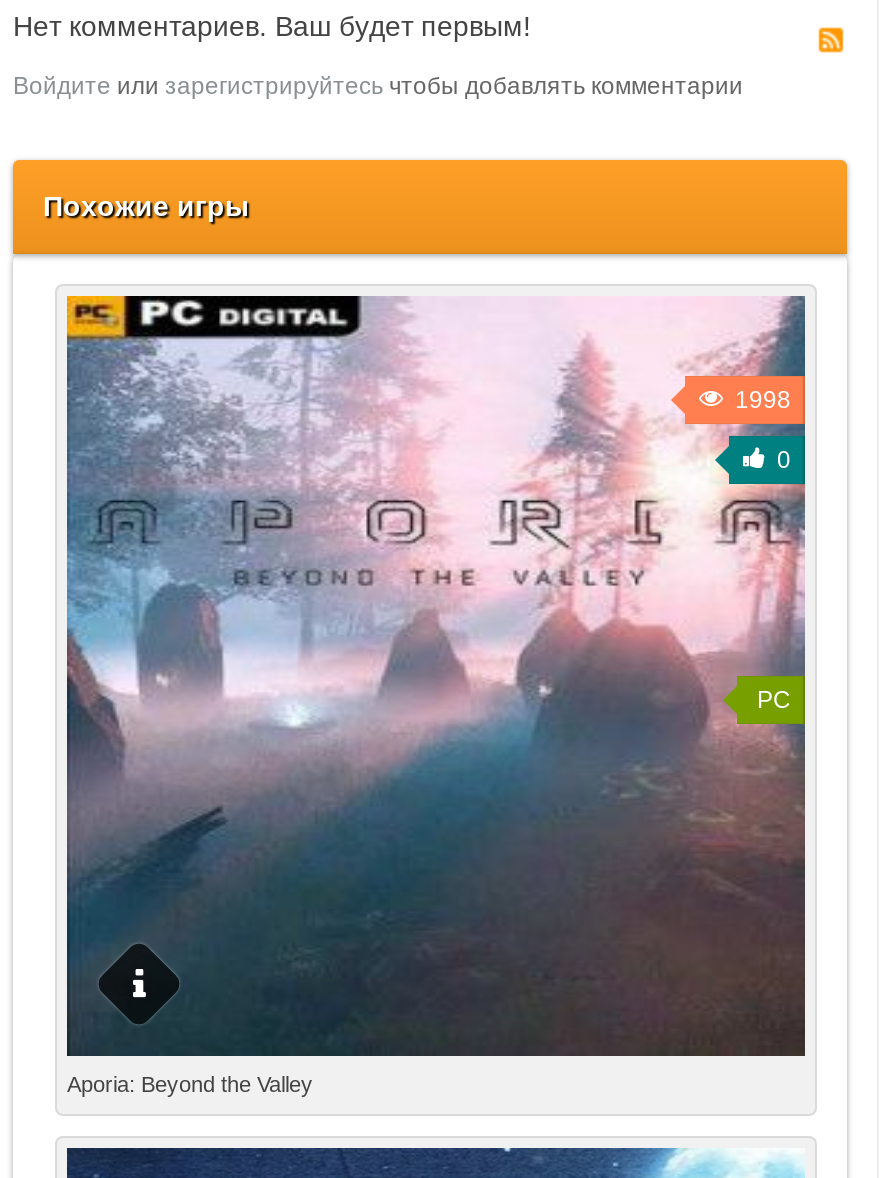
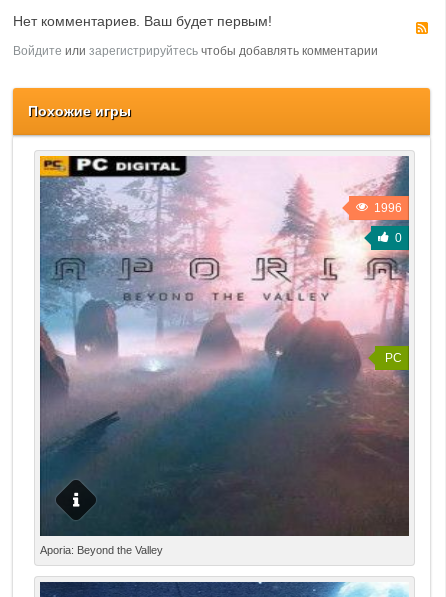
[729,385,791,413] 1998 -> [371,201,402,215] 1996

